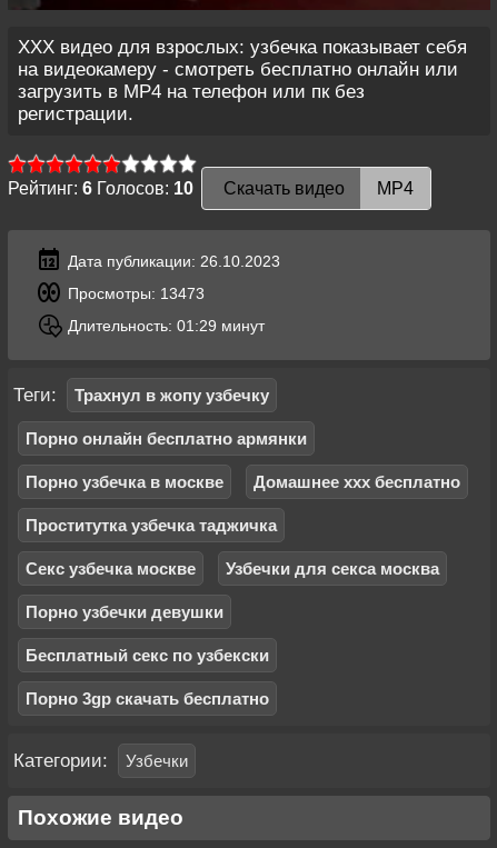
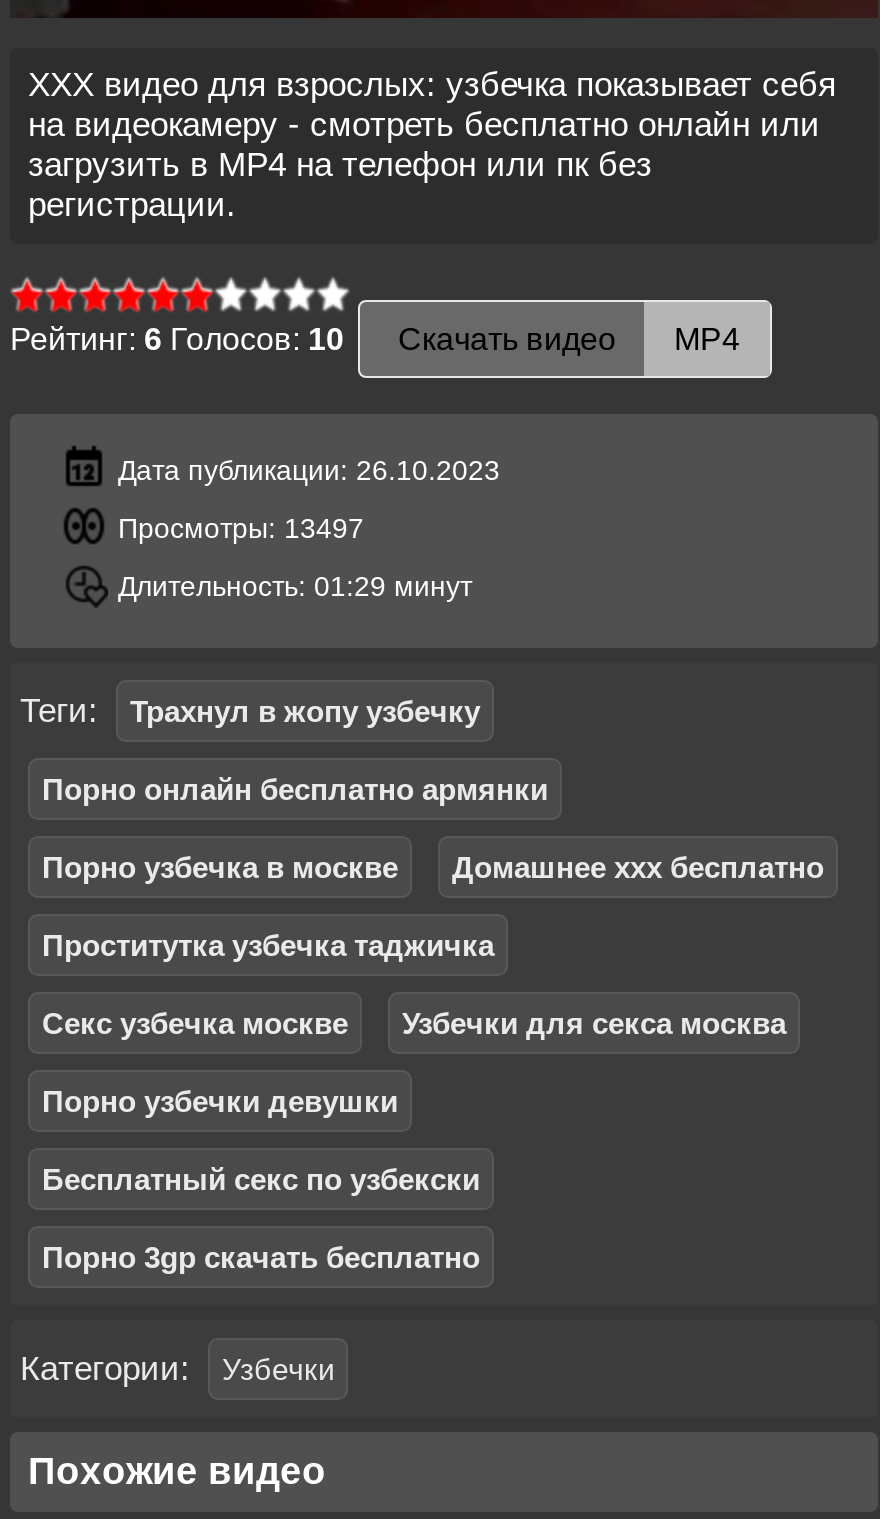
[68,285,205,302] Просмотры: 13473 -> [118,512,364,544] Просмотры: 13497

